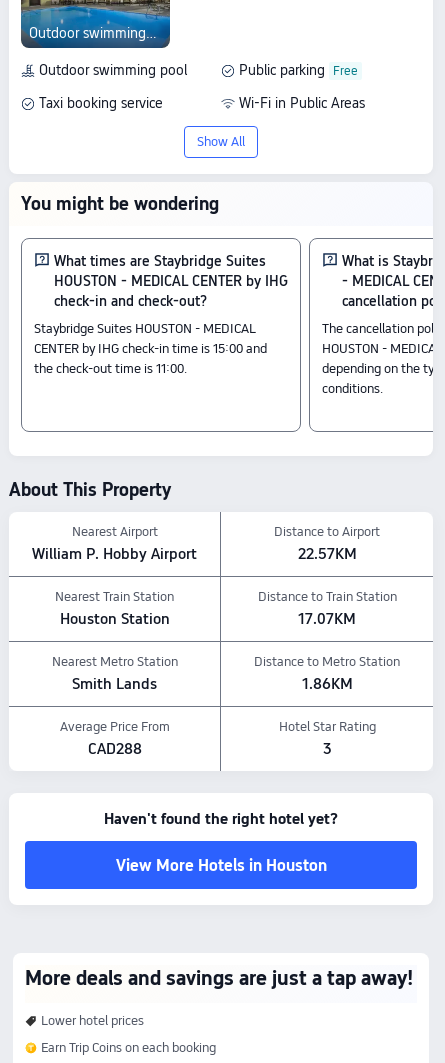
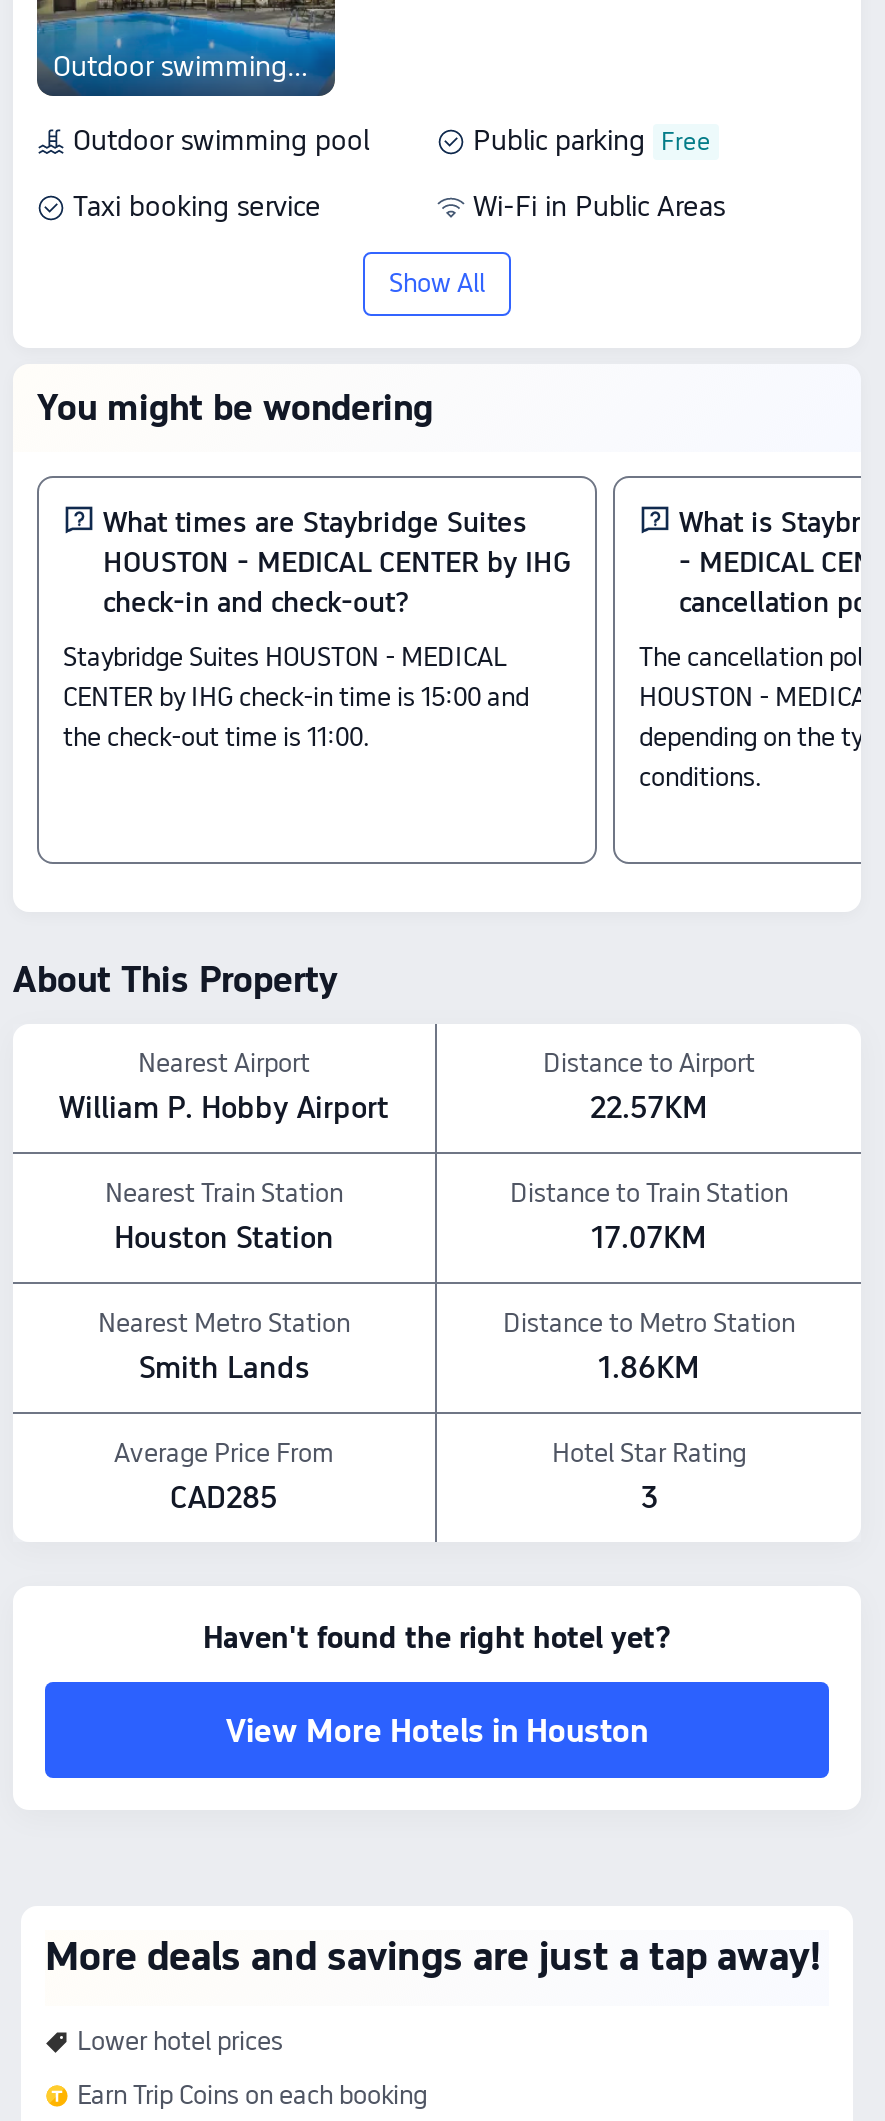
[87,740,141,758] CAD288 -> [170,1480,278,1516] CAD285

